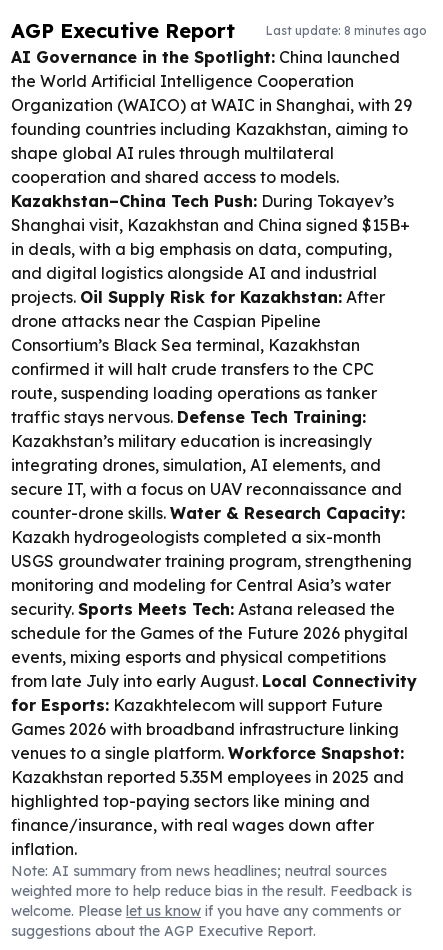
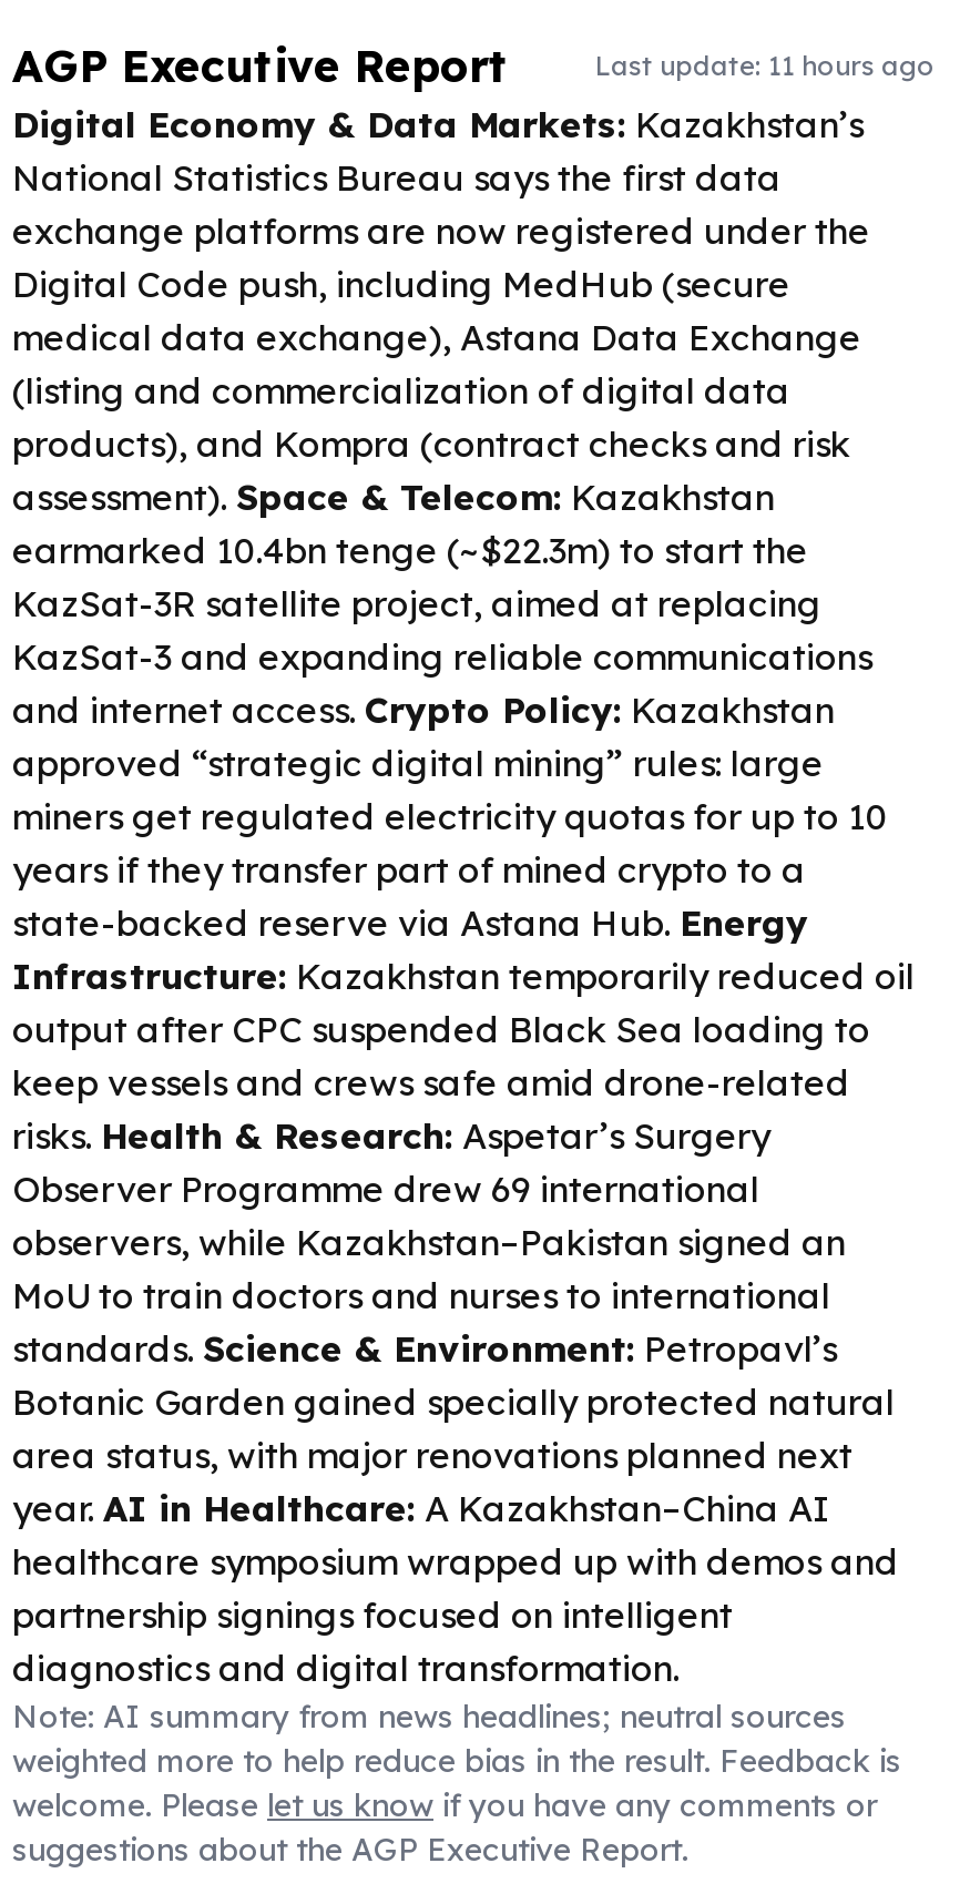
[11,23,427,859] Last update: 8 minutes ago | AI Governance in the Spotlight: China launched | the World Artificial Intelligence Cooperation | Organization (WAICO) at WAIC in Shanghai, with 29 | founding countries including Kazakhstan, aiming to | shape global AI rules through multilateral | cooperation and shared access to models. | Kazakhstan–China Tech Push: During Tokayev’s | Shanghai visit, Kazakhstan and China signed $15B+ | in deals, with a big emphasis on data, computing, | and digital logistics alongside AI and industrial | projects. Oil Supply Risk for Kazakhstan: After | drone attacks near the Caspian Pipeline | Consortium’s Black Sea terminal, Kazakhstan | confirmed it will halt crude transfers to the CPC | route, suspending loading operations as tanker | traffic stays nervous. Defense Tech Training: | Kazakhstan’s military education is increasingly | integrating drones, simulation, AI elements, and | secure IT, with a focus on UAV reconnaissance and | counter-drone skills. Water & Research Capacity: | Kazakh hydrogeologists completed a six-month | USGS groundwater training program, strengthening | monitoring and modeling for Central Asia’s water | security. Sports Meets Tech: Astana released the | schedule for the Games of the Future 2026 phygital | events, mixing esports and physical competitions | from late July into early August. Local Connectivity | for Esports: Kazakhtelecom will support Future | Games 2026 with broadband infrastructure linking | venues to a single platform. Workforce Snapshot: | Kazakhstan reported 5.35M employees in 2025 and | highlighted top-paying sectors like mining and | finance/insurance, with real wages down after | inflation. -> [12,49,935,1690] Last update: 11 hours ago | Digital Economy & Data Markets: Kazakhstan’s | National Statistics Bureau says the first data | exchange platforms are now registered under the | Digital Code push, including MedHub (secure | medical data exchange), Astana Data Exchange | (listing and commercialization of digital data | products), and Kompra (contract checks and risk | assessment). Space & Telecom: Kazakhstan | earmarked 10.4bn tenge (~$22.3m) to start the | KazSat-3R satellite project, aimed at replacing | KazSat-3 and expanding reliable communications | and internet access. Crypto Policy: Kazakhstan | approved “strategic digital mining” rules: large | miners get regulated electricity quotas for up to 10 | years if they transfer part of mined crypto to a | state-backed reserve via Astana Hub. Energy | Infrastructure: Kazakhstan temporarily reduced oil | output after CPC suspended Black Sea loading to | keep vessels and crews safe amid drone-related | risks. Health & Research: Aspetar’s Surgery | Observer Programme drew 69 international | observers, while Kazakhstan–Pakistan signed an | MoU to train doctors and nurses to international | standards. Science & Environment: Petropavl’s | Botanic Garden gained specially protected natural | area status, with major renovations planned next | year. AI in Healthcare: A Kazakhstan–China AI | healthcare symposium wrapped up with demos and | partnership signings focused on intelligent | diagnostics and digital transformation.

